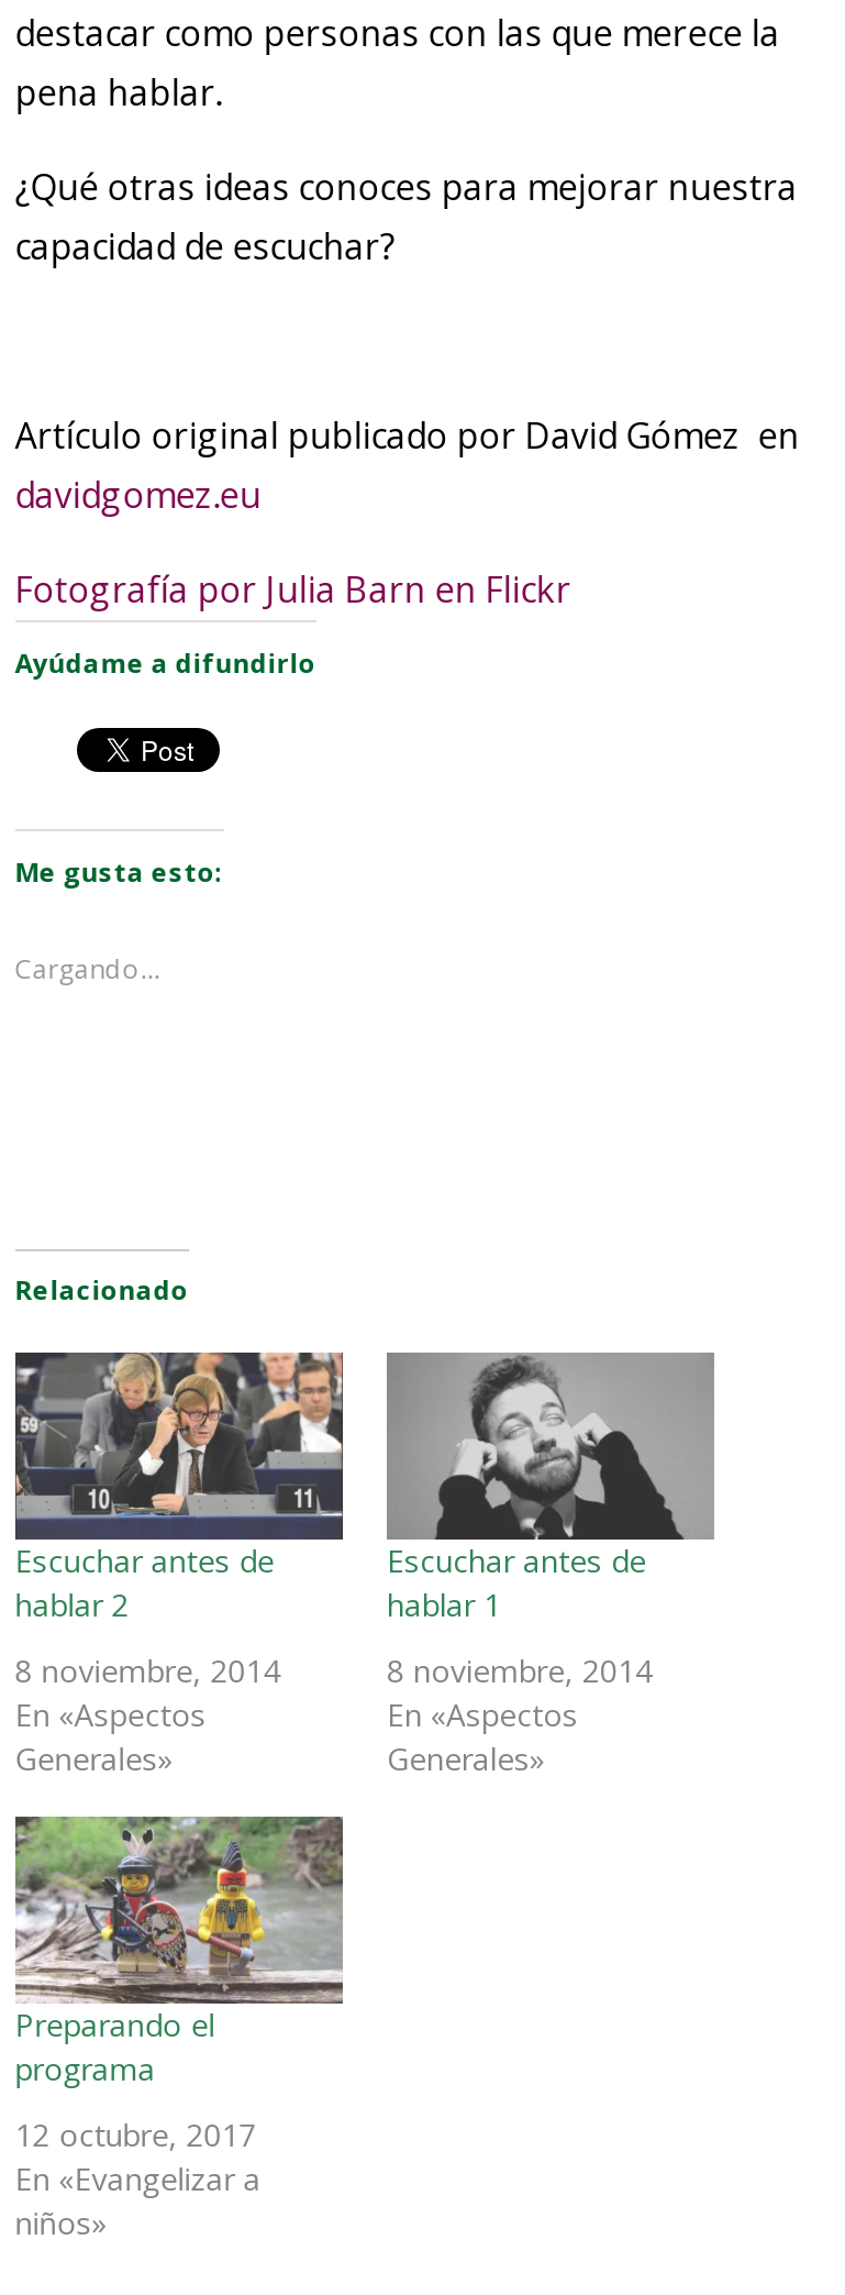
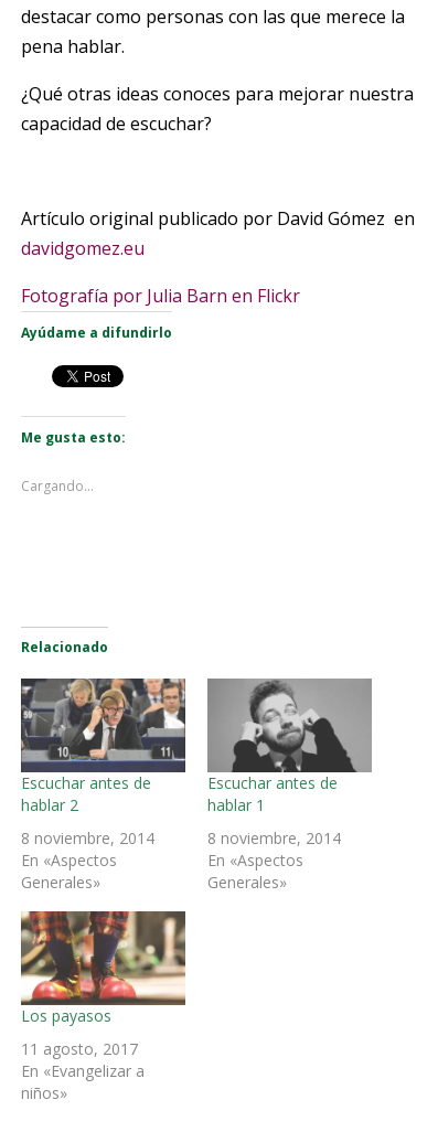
[13,1814,343,2089] [image] | Preparando el | programa -> [21,910,185,1026] [image] | Los payasos
[15,2114,257,2155] 12 octubre, 2017 -> [21,1038,138,1059] 11 agosto, 2017

